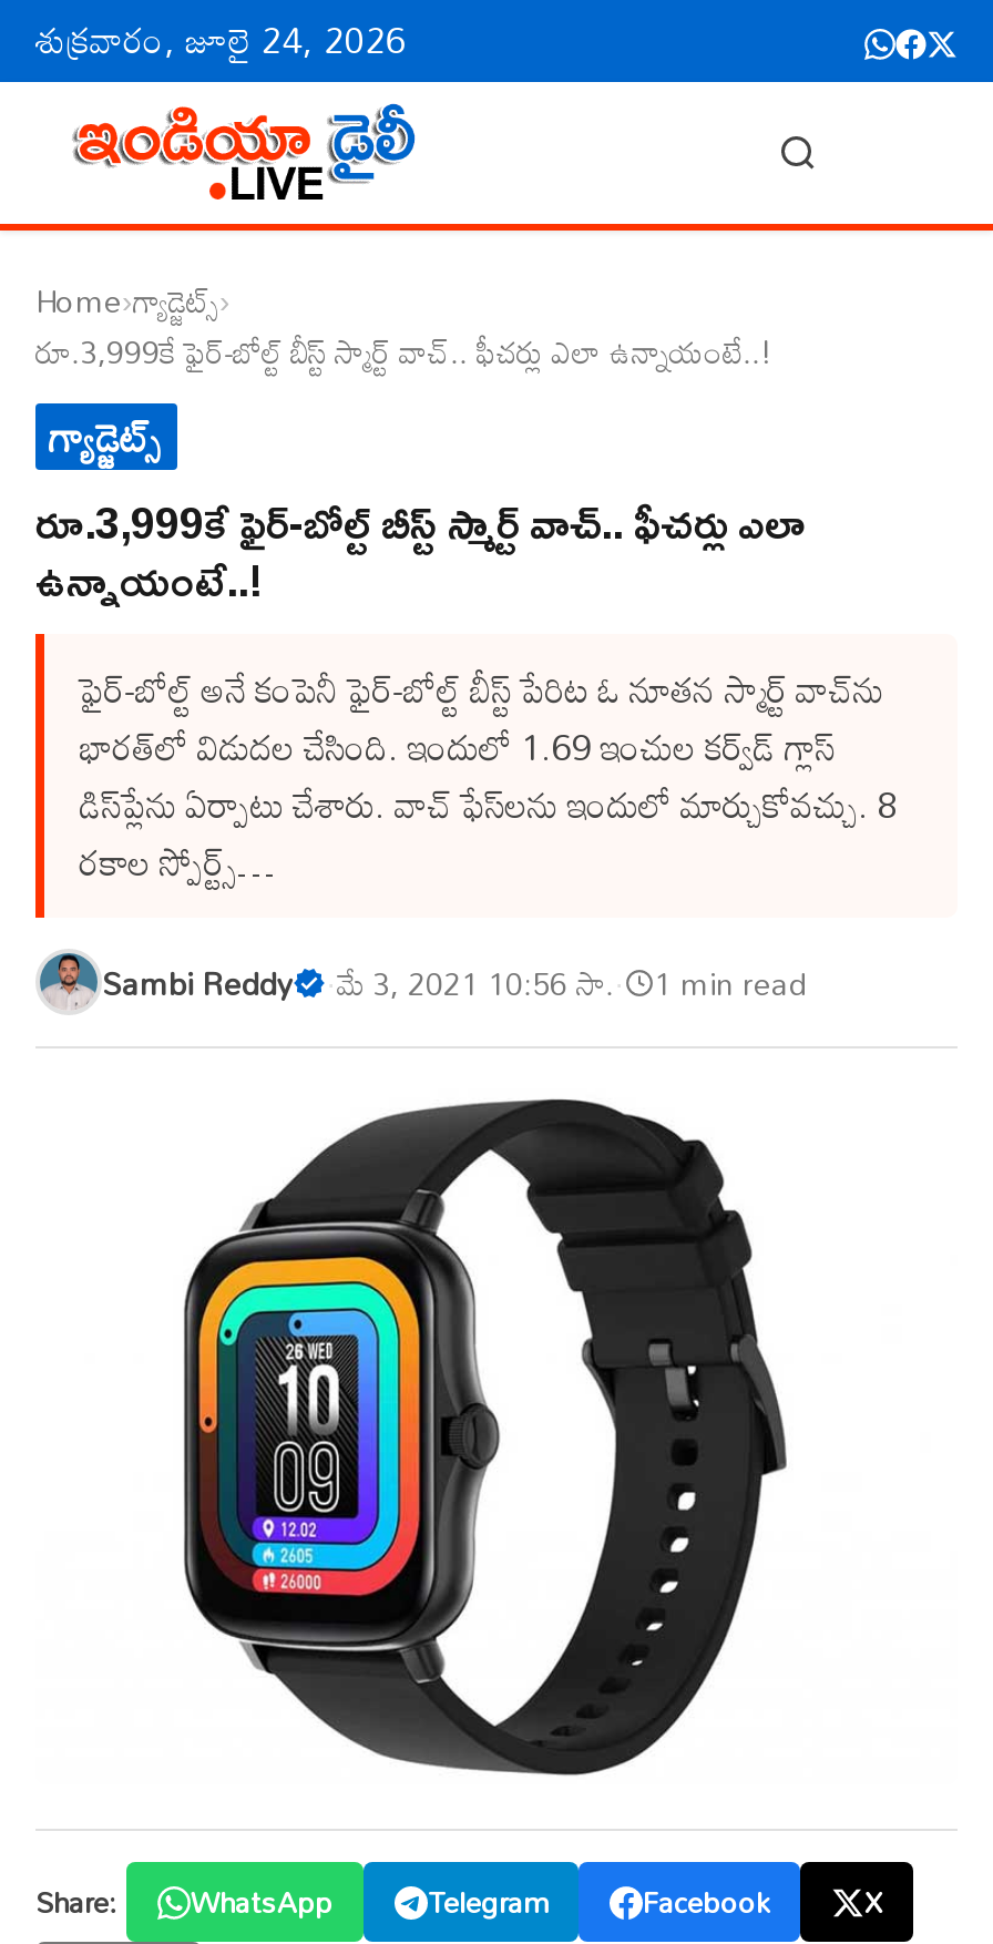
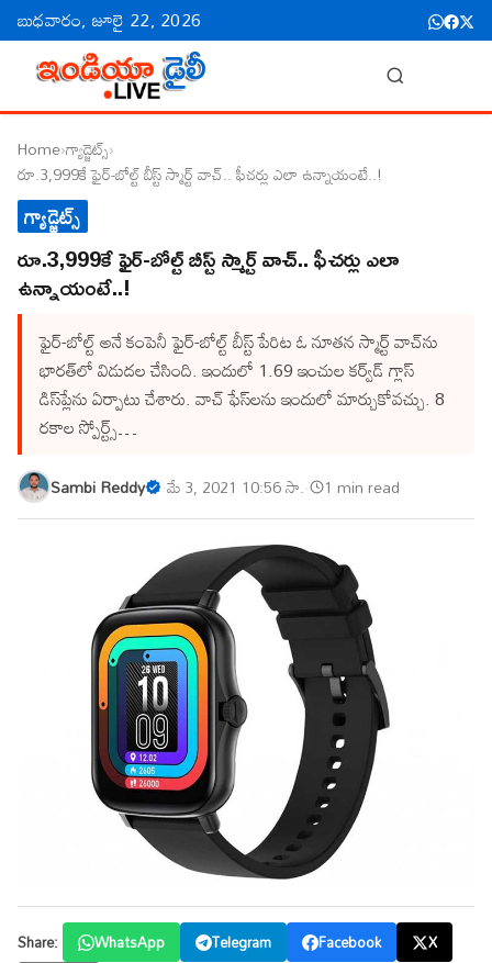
[35,4,407,75] శుక్రవారం, జూలై 24, 2026 -> [18,2,202,37] బుధవారం, జూలై 22, 2026

